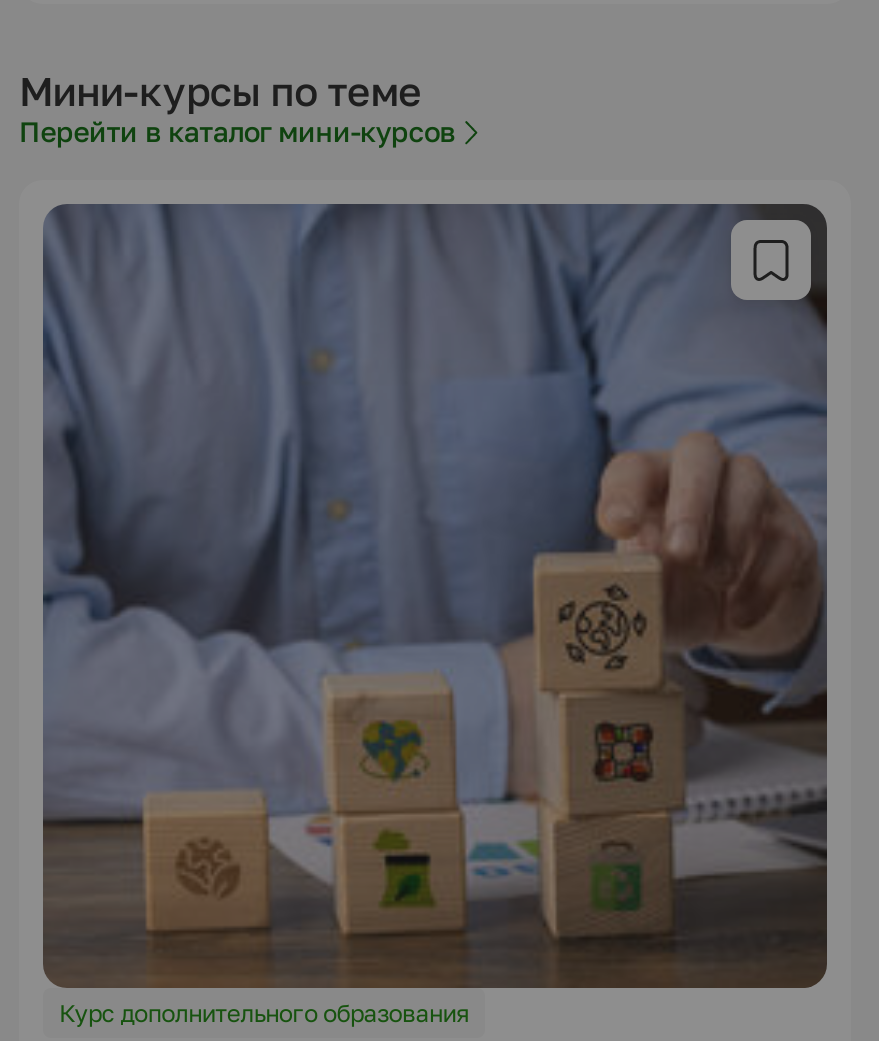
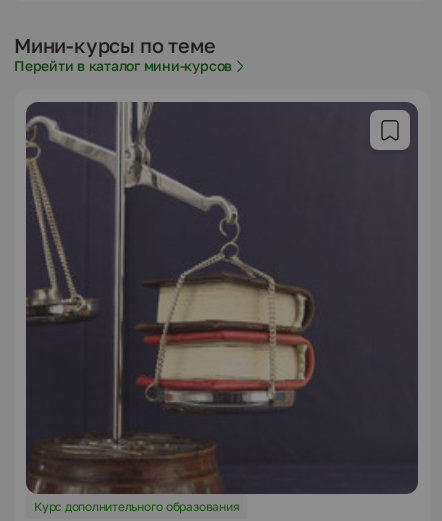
[41,202,829,988] [image] -> [25,101,419,494] [image]

